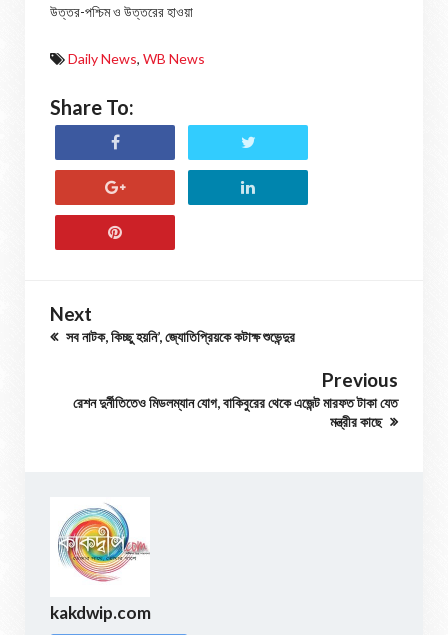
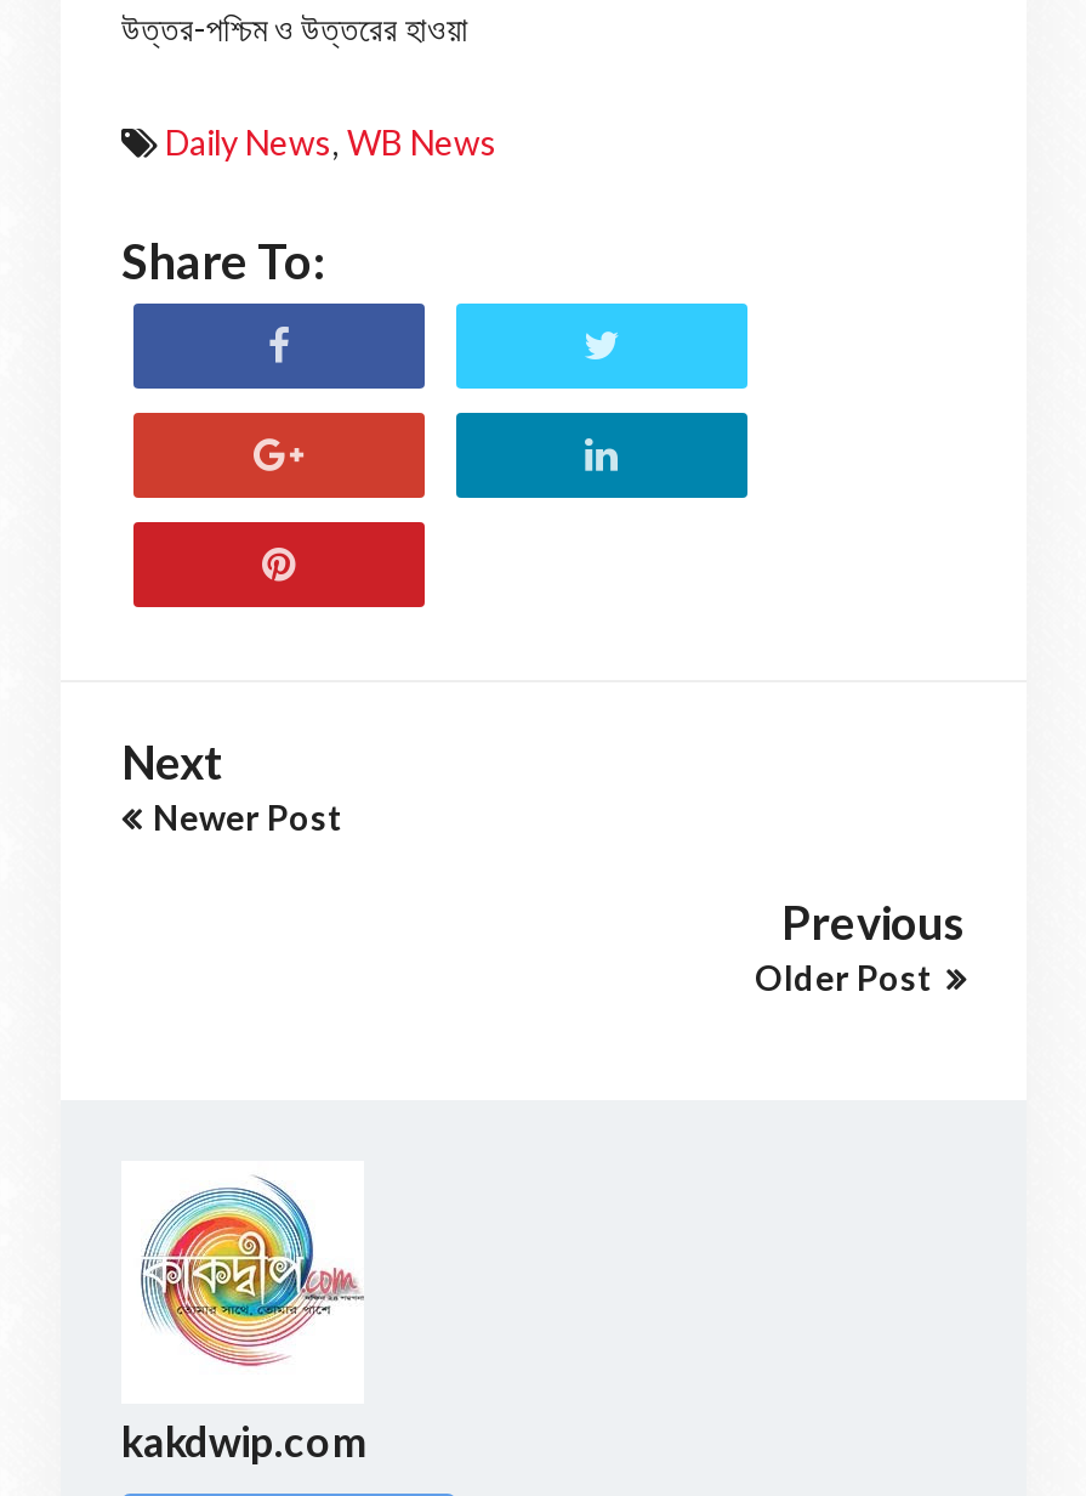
[63,328,295,345] সব নাটক, কিচ্ছু হয়নি’, জ্যোতিপ্রিয়কে কটাক্ষ শুভেন্দুর -> [153,796,345,837] Newer Post
[73,394,398,430] রেশন দুর্নীতিতেও মিডলম্যান যোগ, বাকিবুরের থেকে এজেন্ট মারফত টাকা যেত | মন্ত্রীর কাছে -> [755,956,934,998] Older Post

